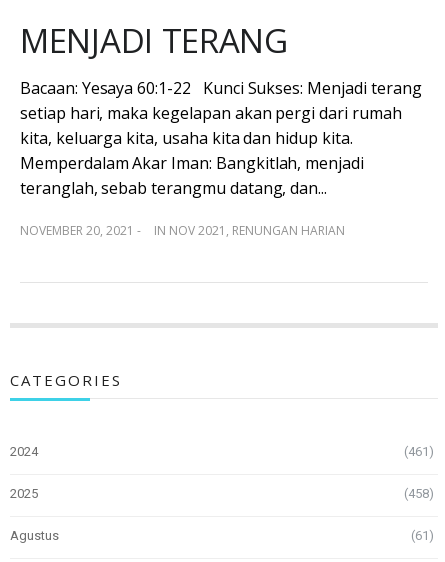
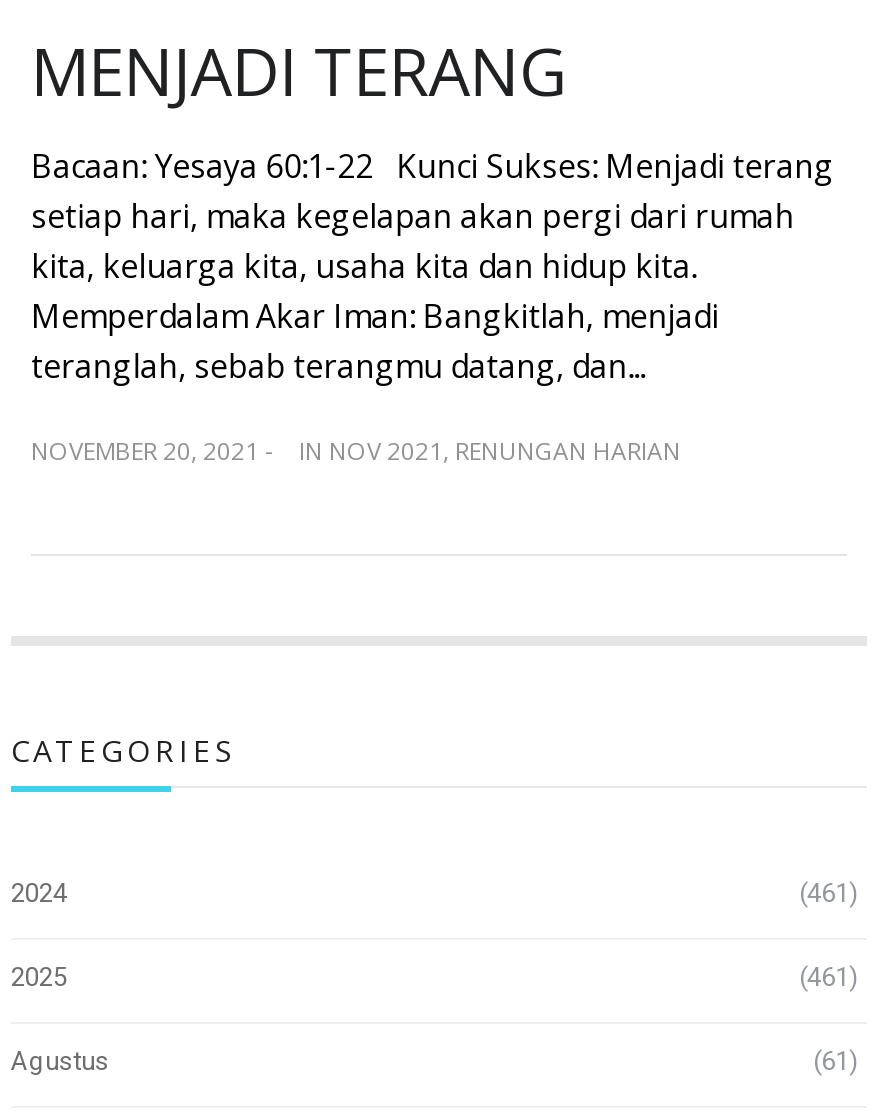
[404,486,434,501] (458) -> [799,962,859,992] (461)

